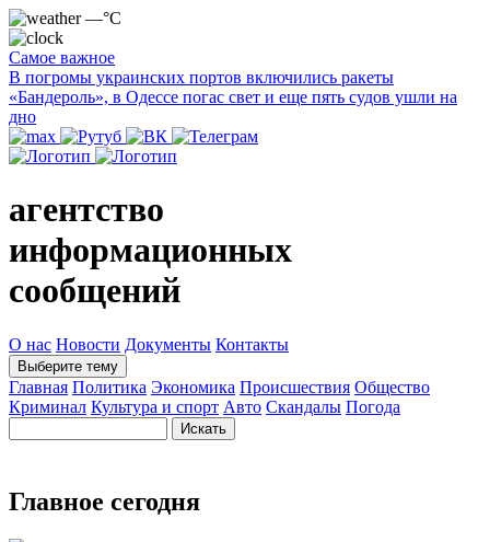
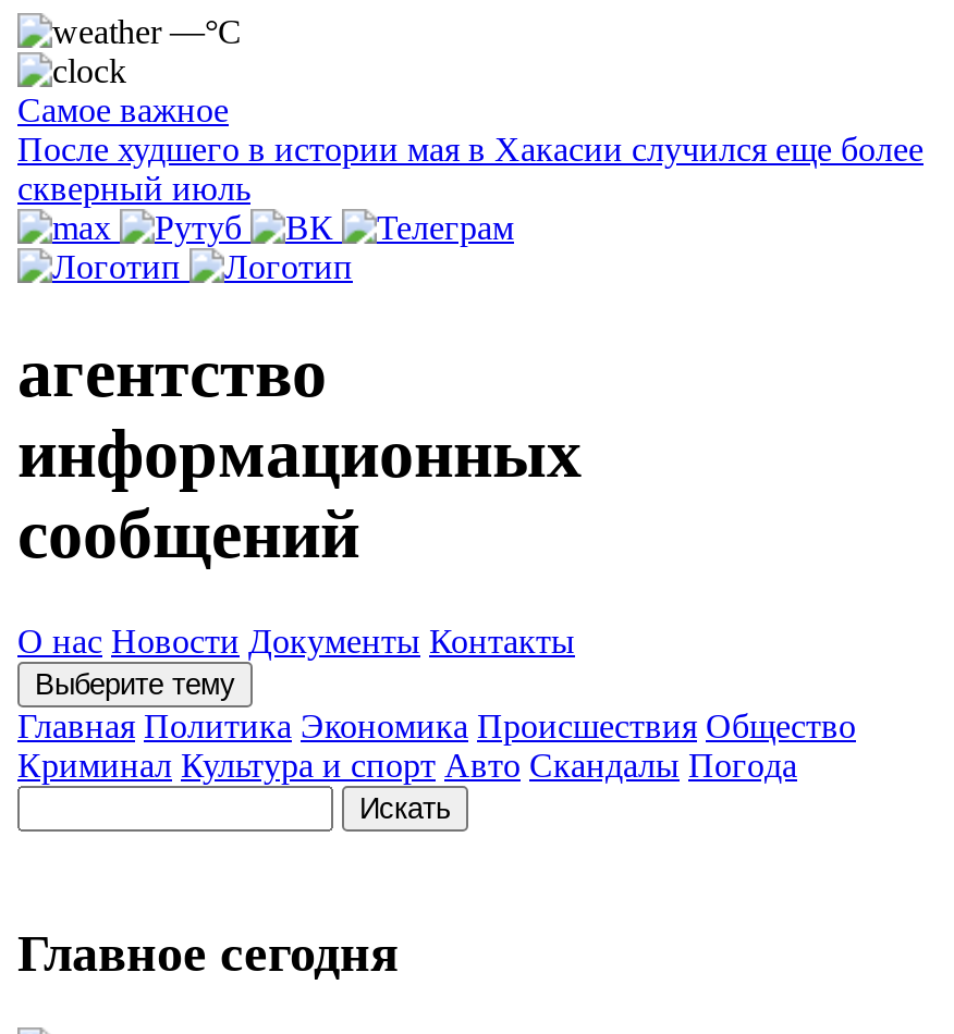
[9,68,457,126] В погромы украинских портов включились ракеты | «Бандероль», в Одессе погас свет и еще пять судов ушли на | дно -> [17,131,924,207] После худшего в истории мая в Хакасии случился еще более | скверный июль

